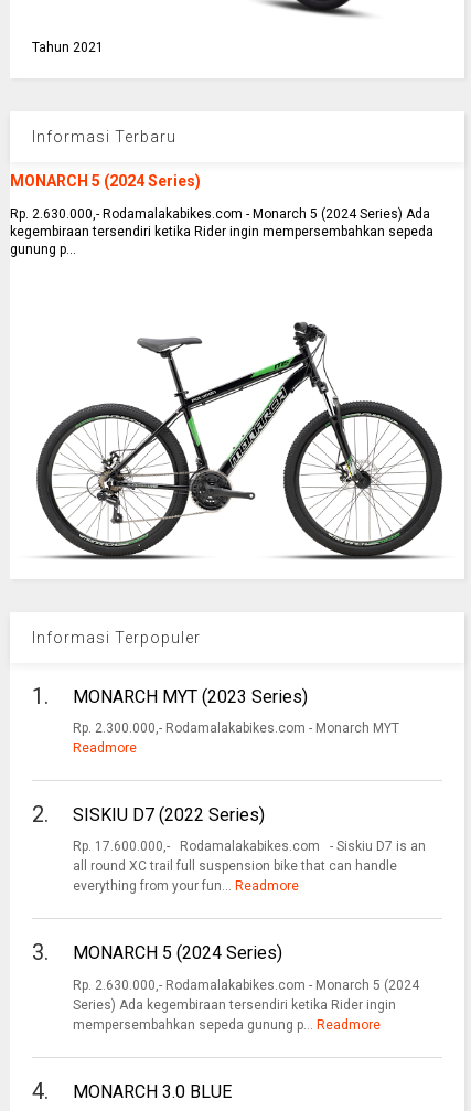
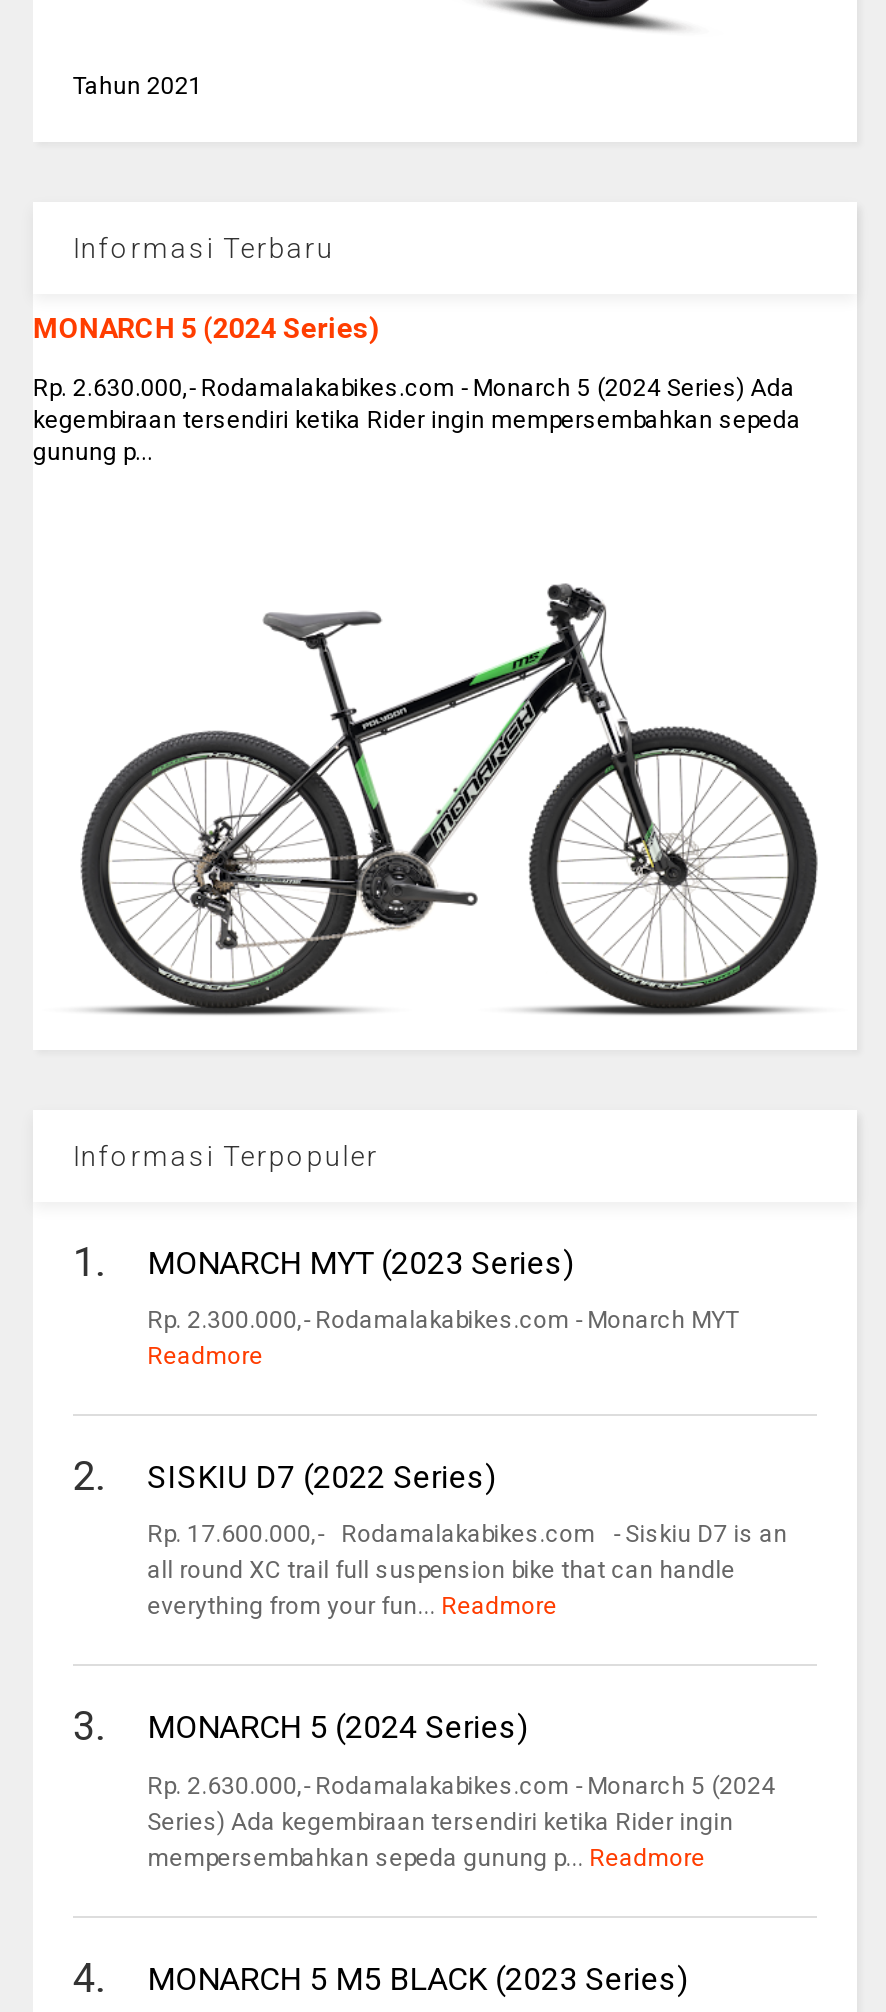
[73,1081,232,1102] MONARCH 3.0 BLUE -> [147,1959,687,1997] MONARCH 5 M5 BLACK (2023 Series)

